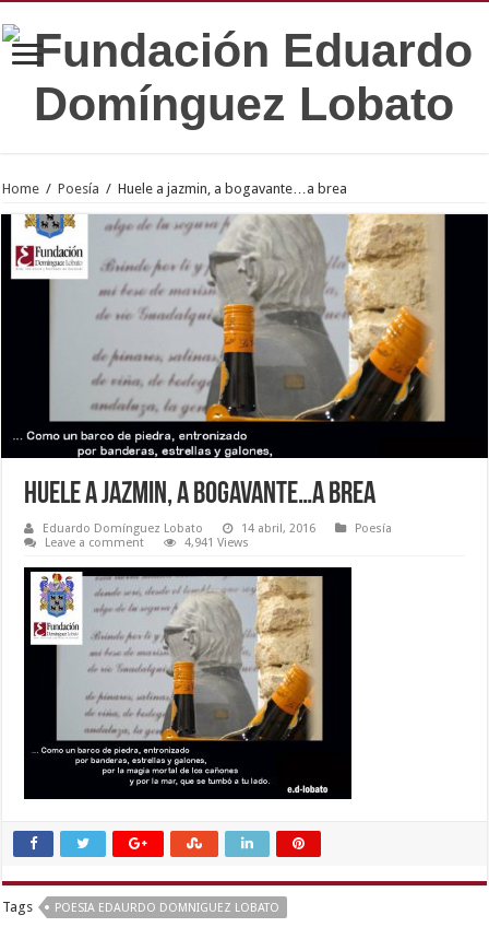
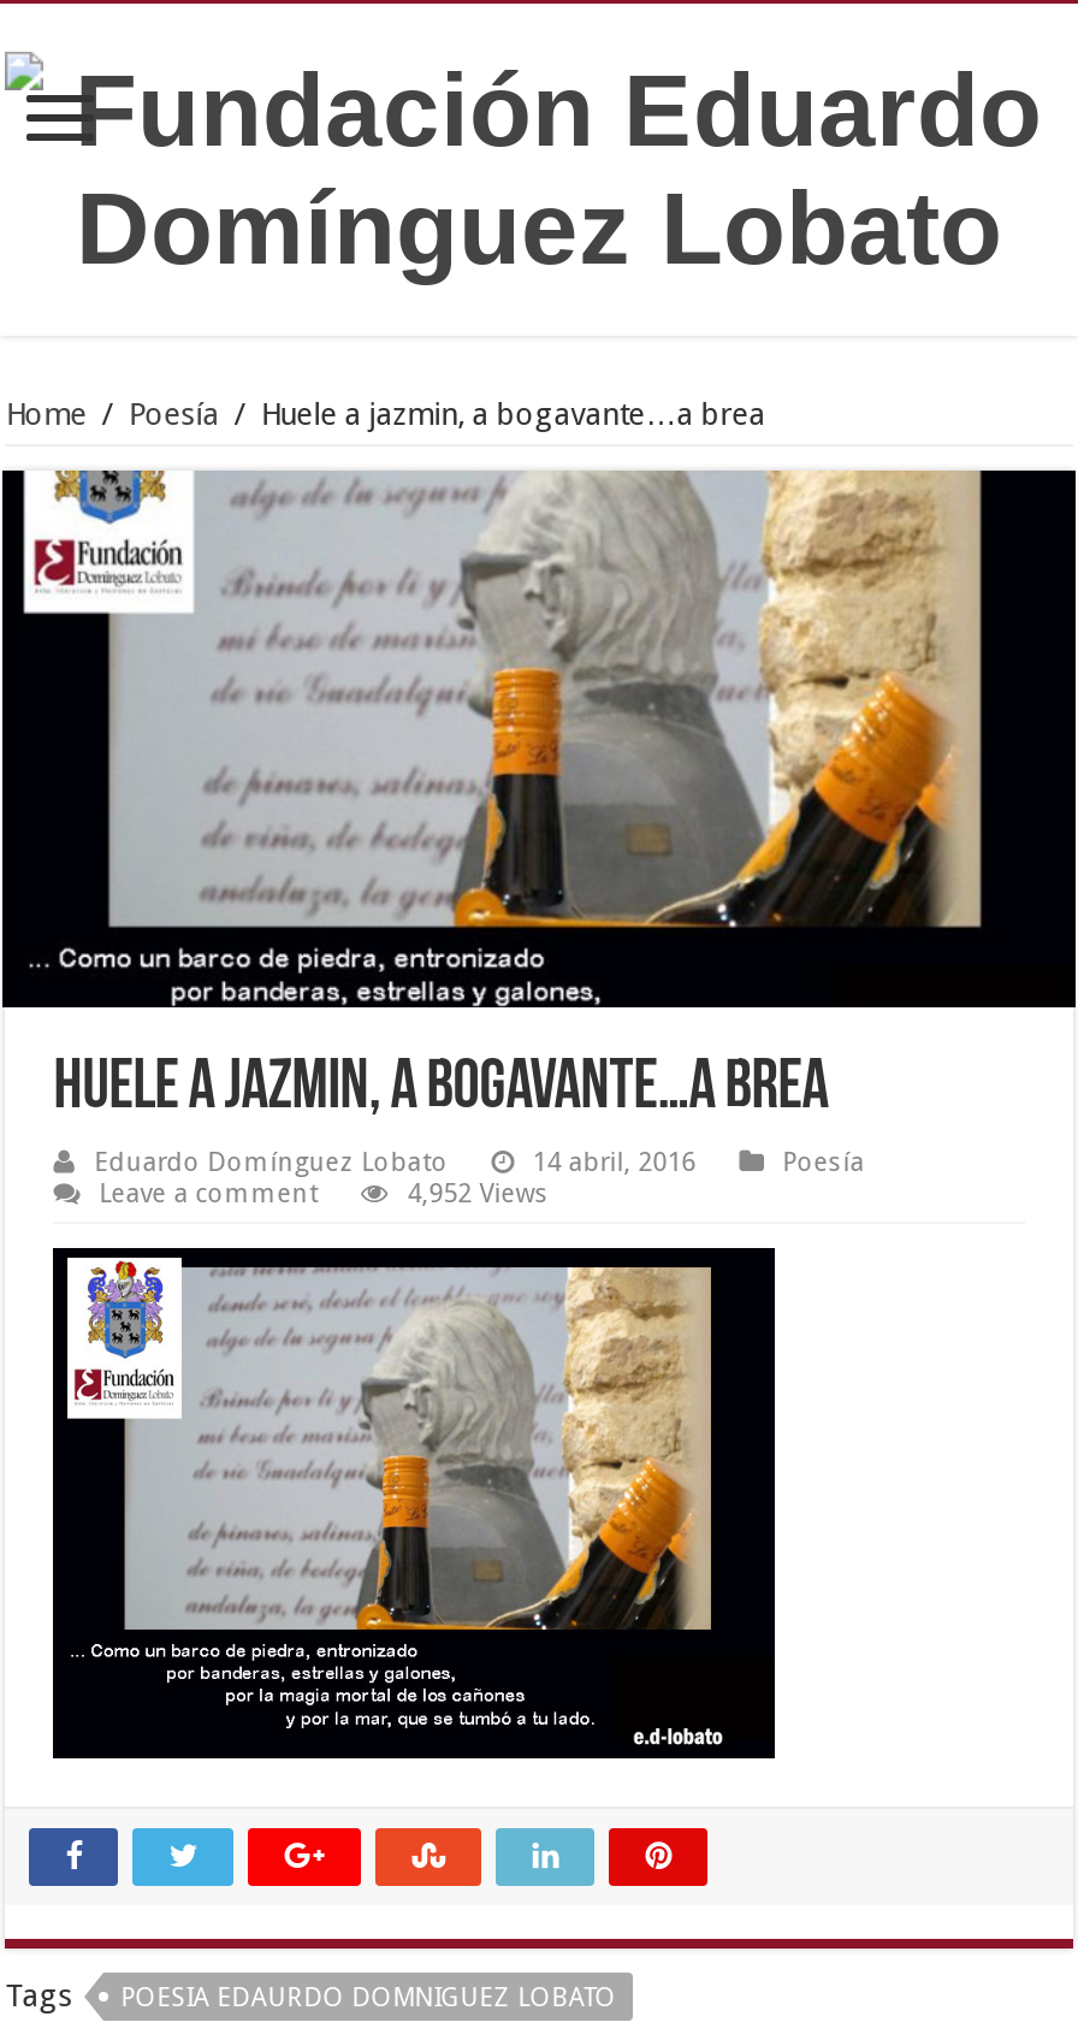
[185,535,249,550] 4,941 Views -> [407,1178,549,1209] 4,952 Views

